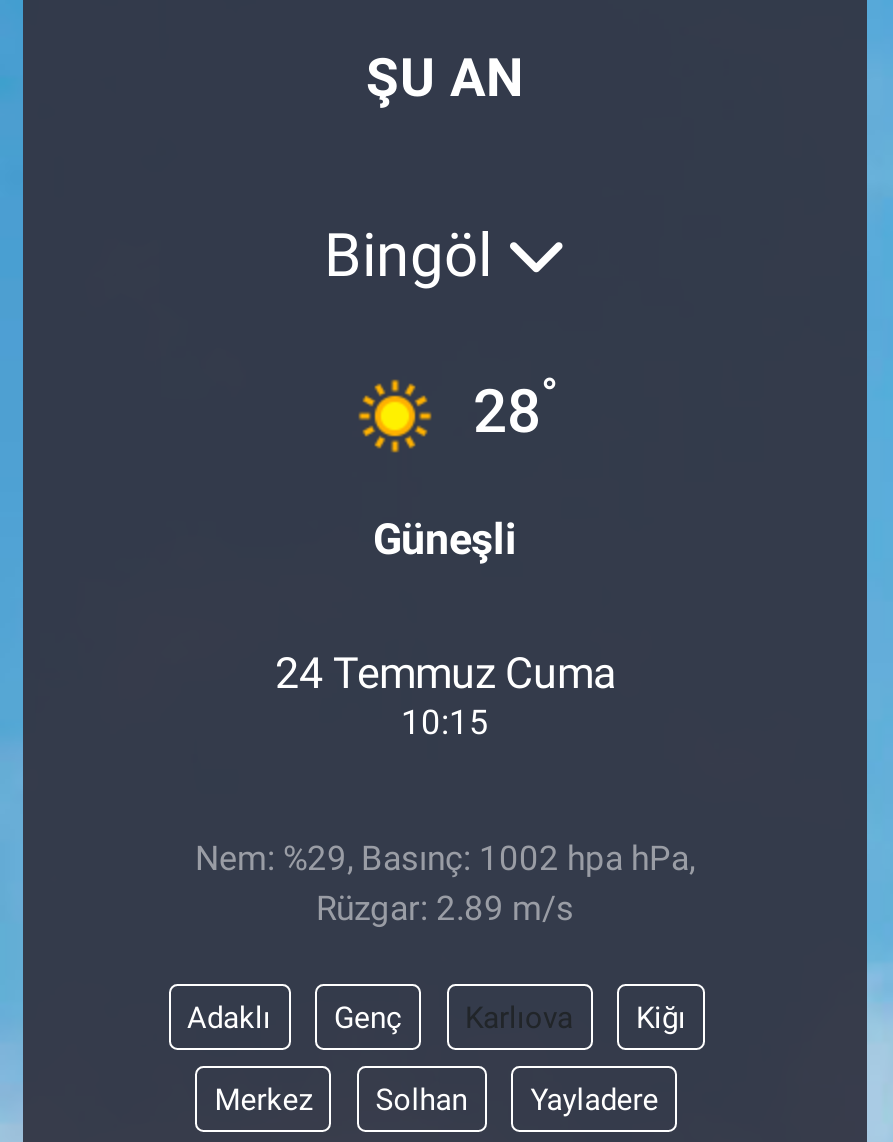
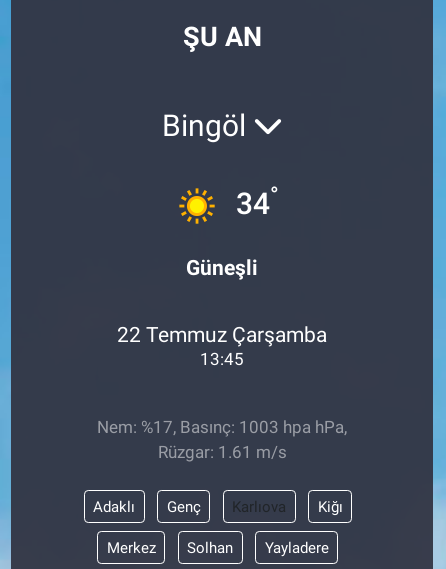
[473,367,559,446] 28° -> [236,182,279,221] 34°
[275,649,615,699] 24 Temmuz Cuma -> [117,322,327,347] 22 Temmuz Çarşamba
[401,703,489,743] 10:15 -> [200,349,244,369] 13:45
[195,838,695,878] Nem: %29, Basınç: 1002 hpa hPa, -> [97,417,347,437] Nem: %17, Basınç: 1003 hpa hPa,
[316,888,574,928] Rüzgar: 2.89 m/s -> [157,442,286,462] Rüzgar: 1.61 m/s

